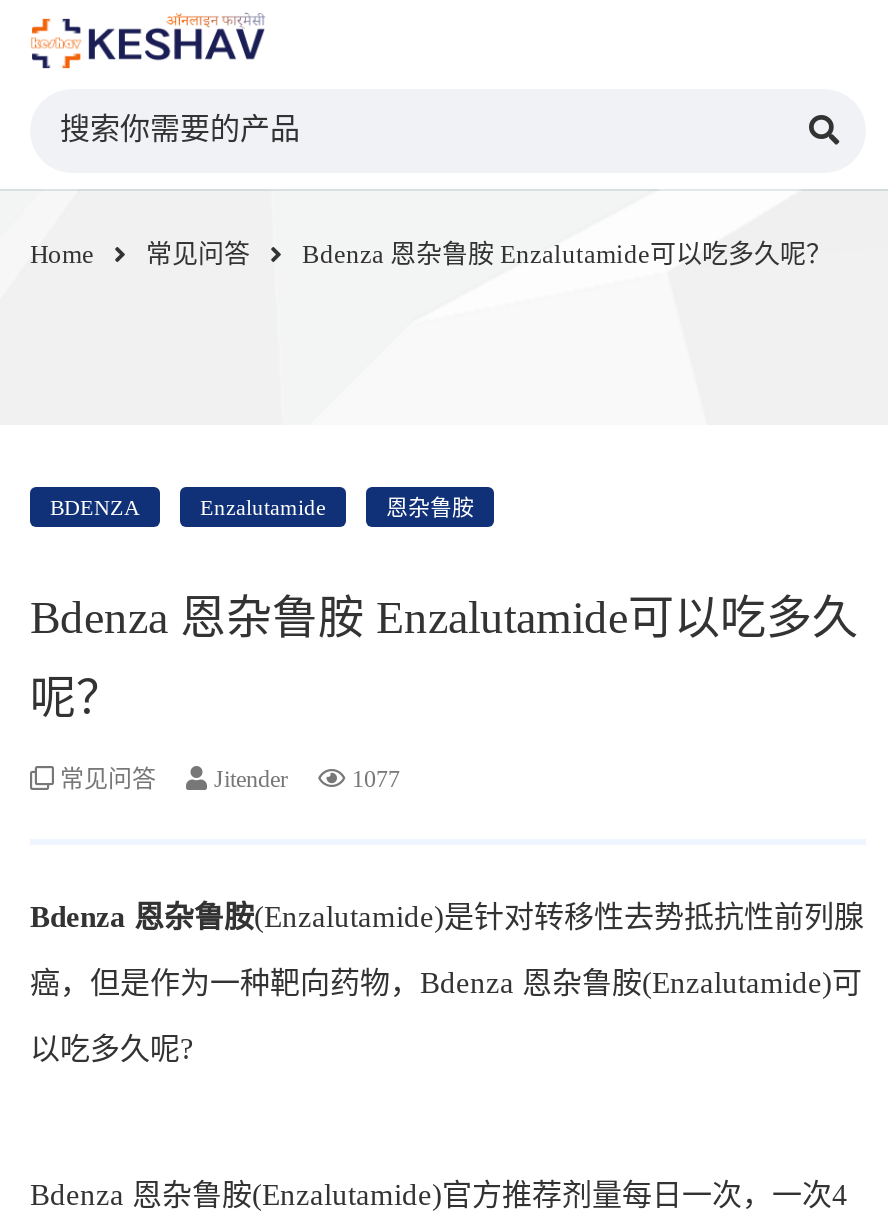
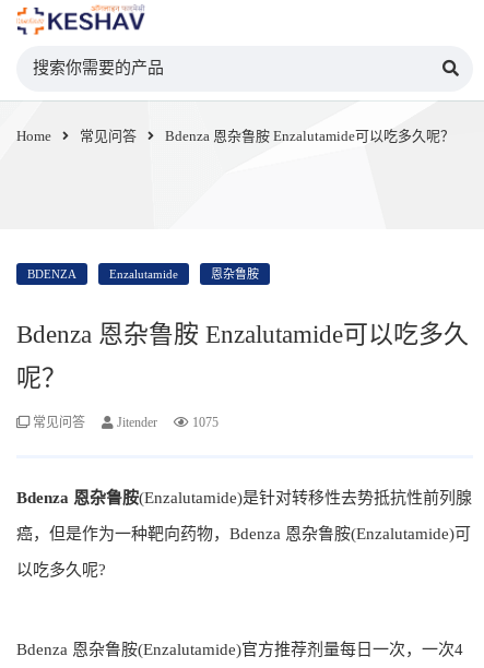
[352,765,400,791] 1077 -> [192,415,219,429] 1075

